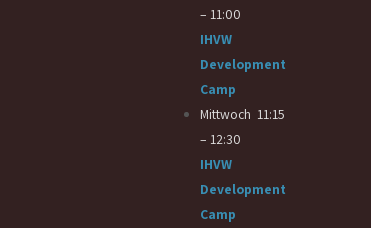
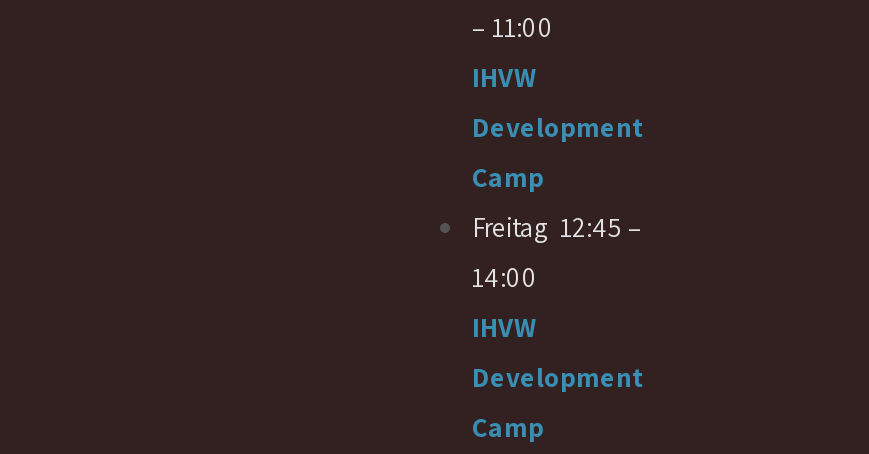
[200,105,285,148] Mittwoch 11:15 | – 12:30 -> [472,209,642,295] Freitag 12:45 – | 14:00

